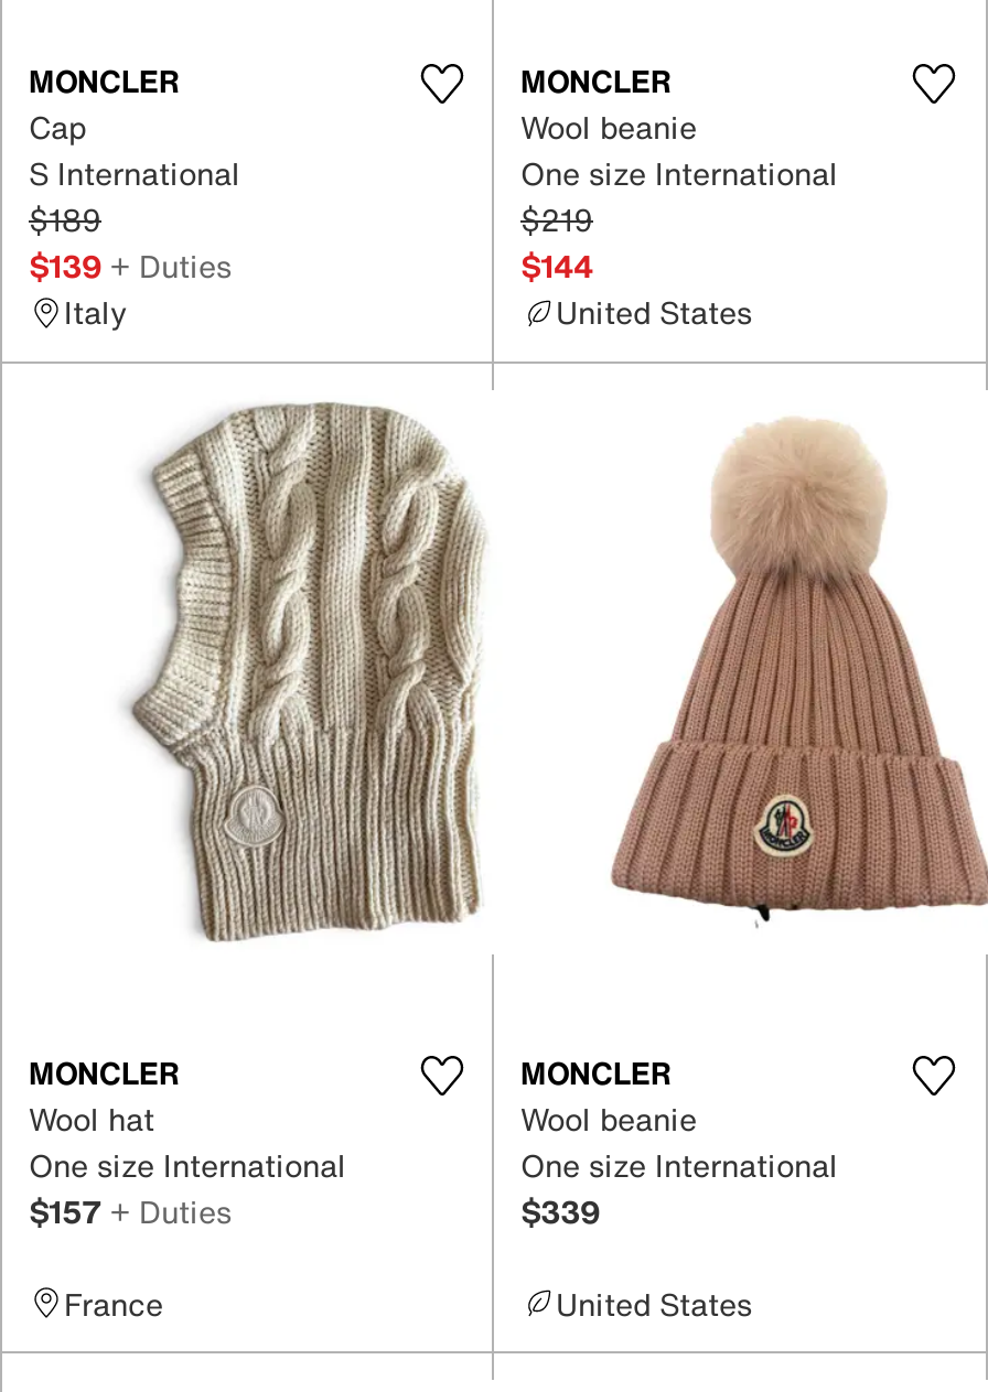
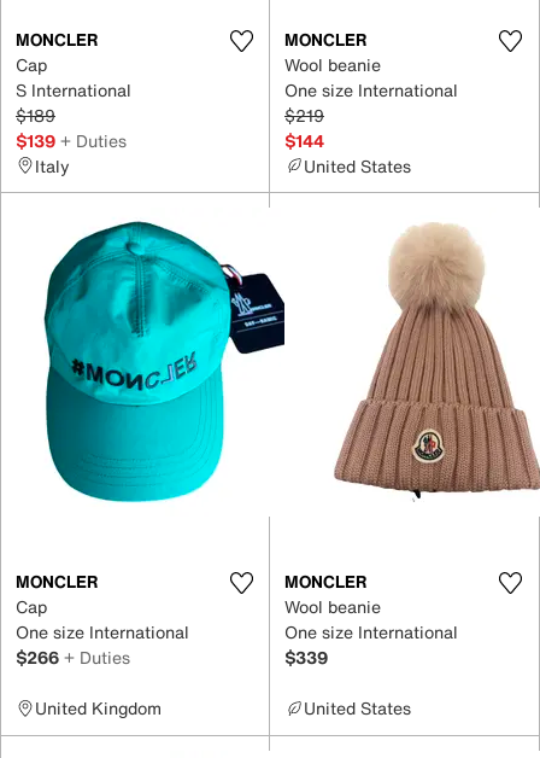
[79,400,520,945] [image] -> [42,215,286,509] [image]
[29,1094,154,1141] Wool hat -> [16,594,47,619] Cap
[29,1187,232,1233] $157 + Duties -> [16,645,130,670] $266 + Duties
[64,1280,163,1326] France -> [35,695,162,721] United Kingdom

